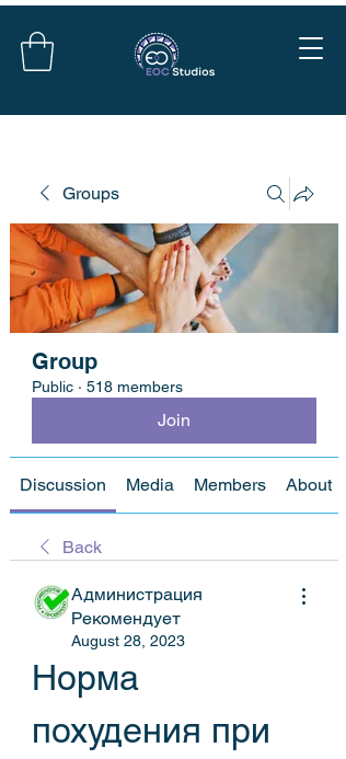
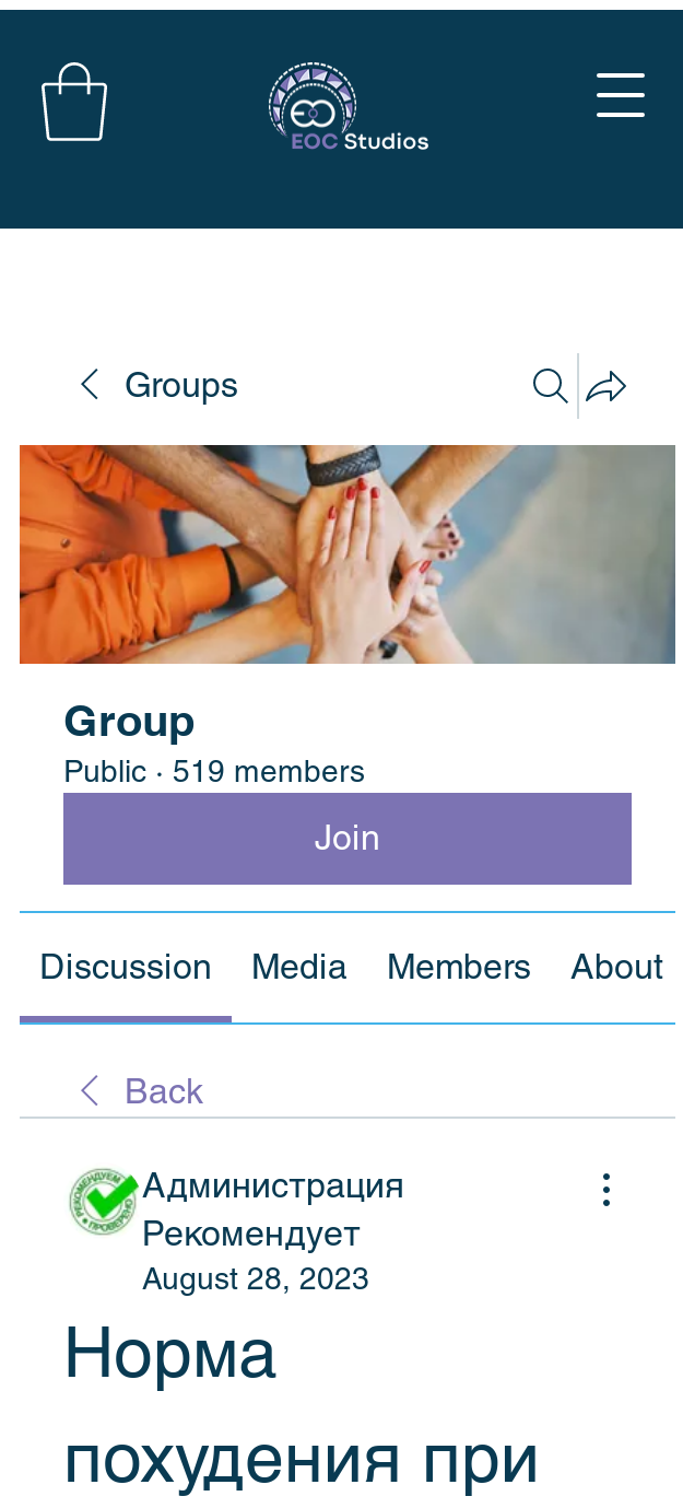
[32,378,183,395] Public · 518 members -> [63,753,365,788] Public · 519 members

